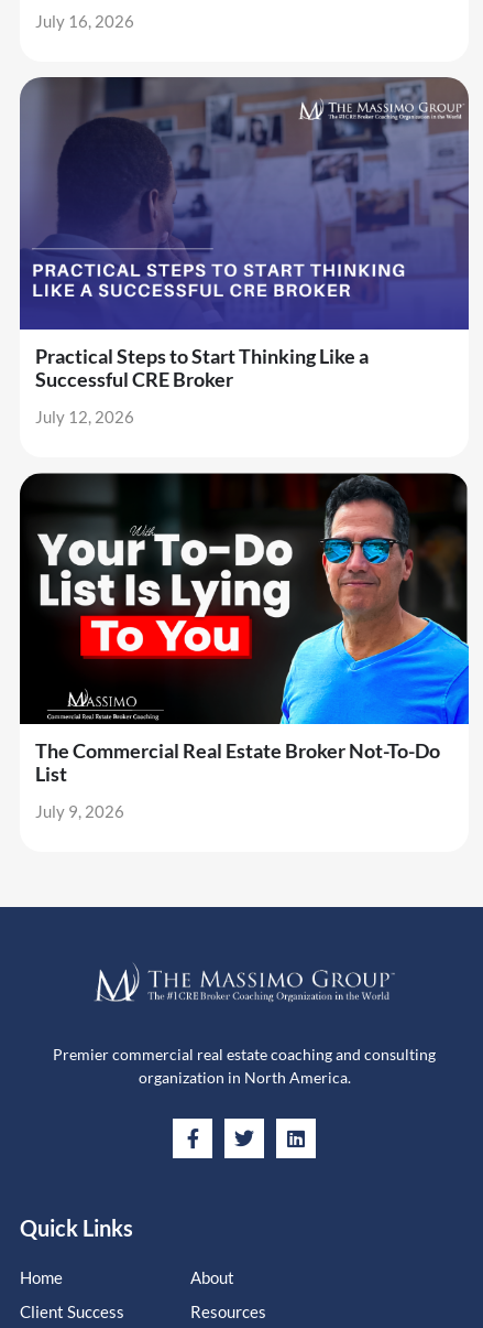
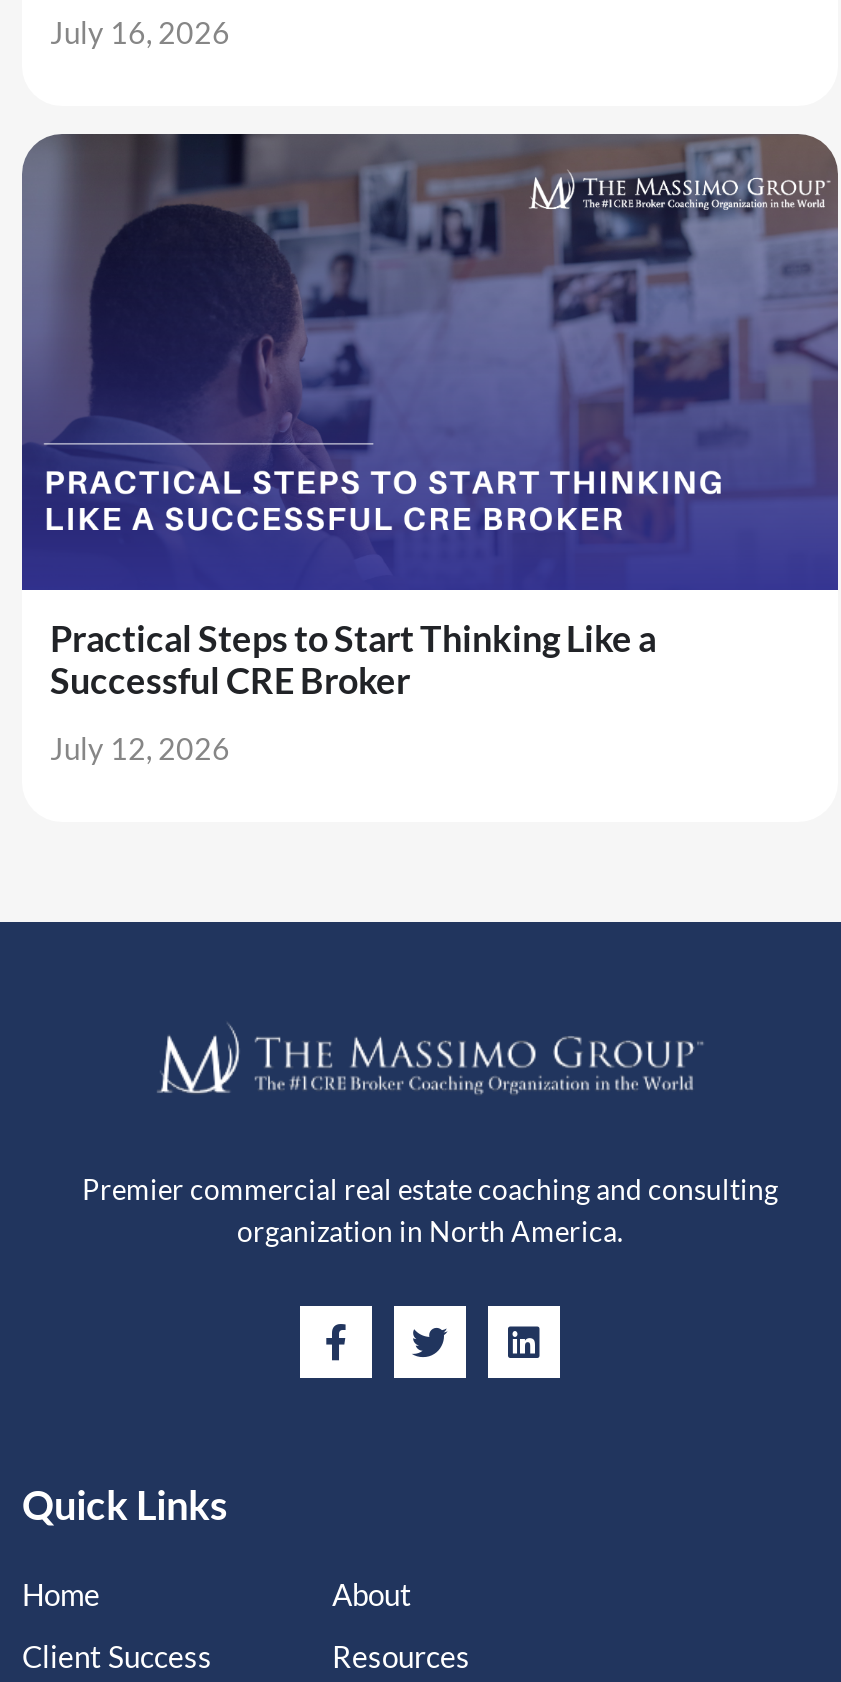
[19,474,470,821] [image] | The Commercial Real Estate Broker Not-To-Do | List | July 9, 2026 -> none

